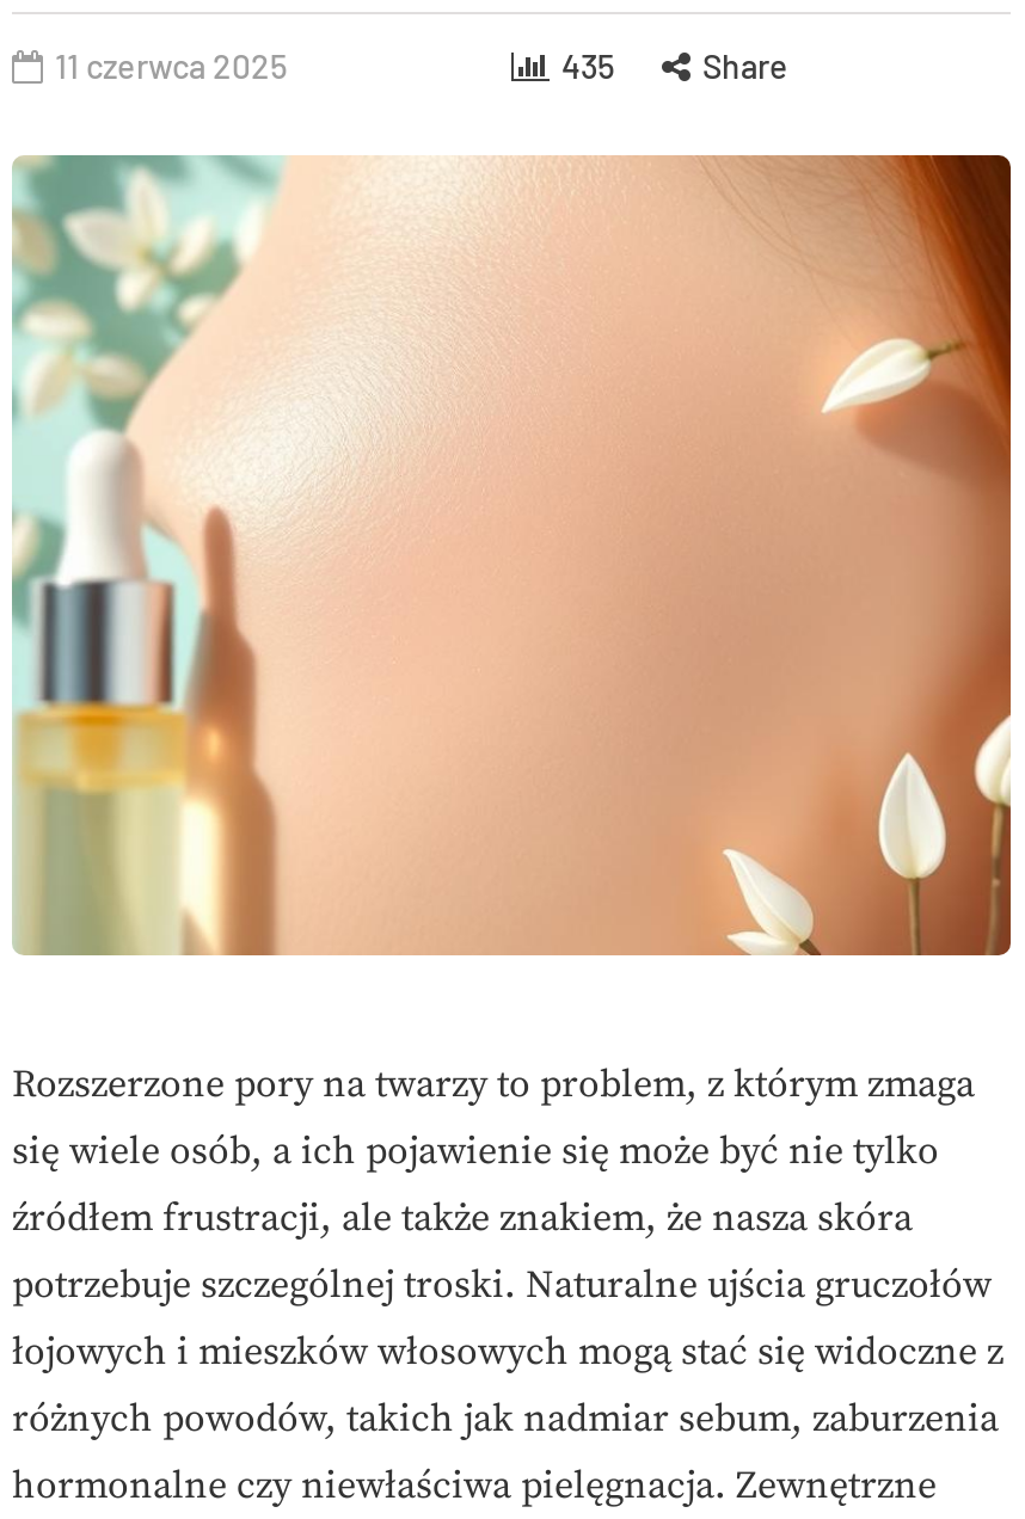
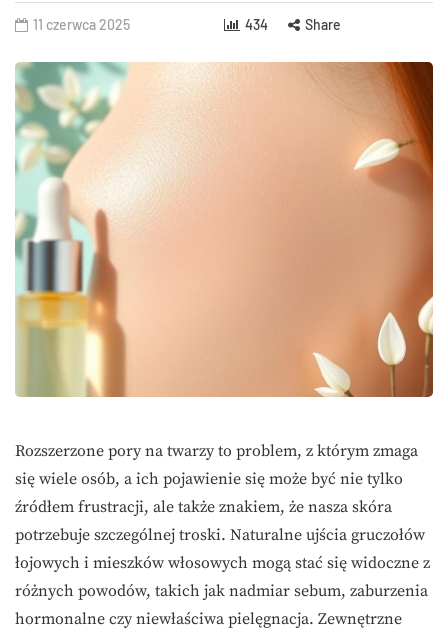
[561,46,614,87] 435 -> [245,16,268,33] 434

